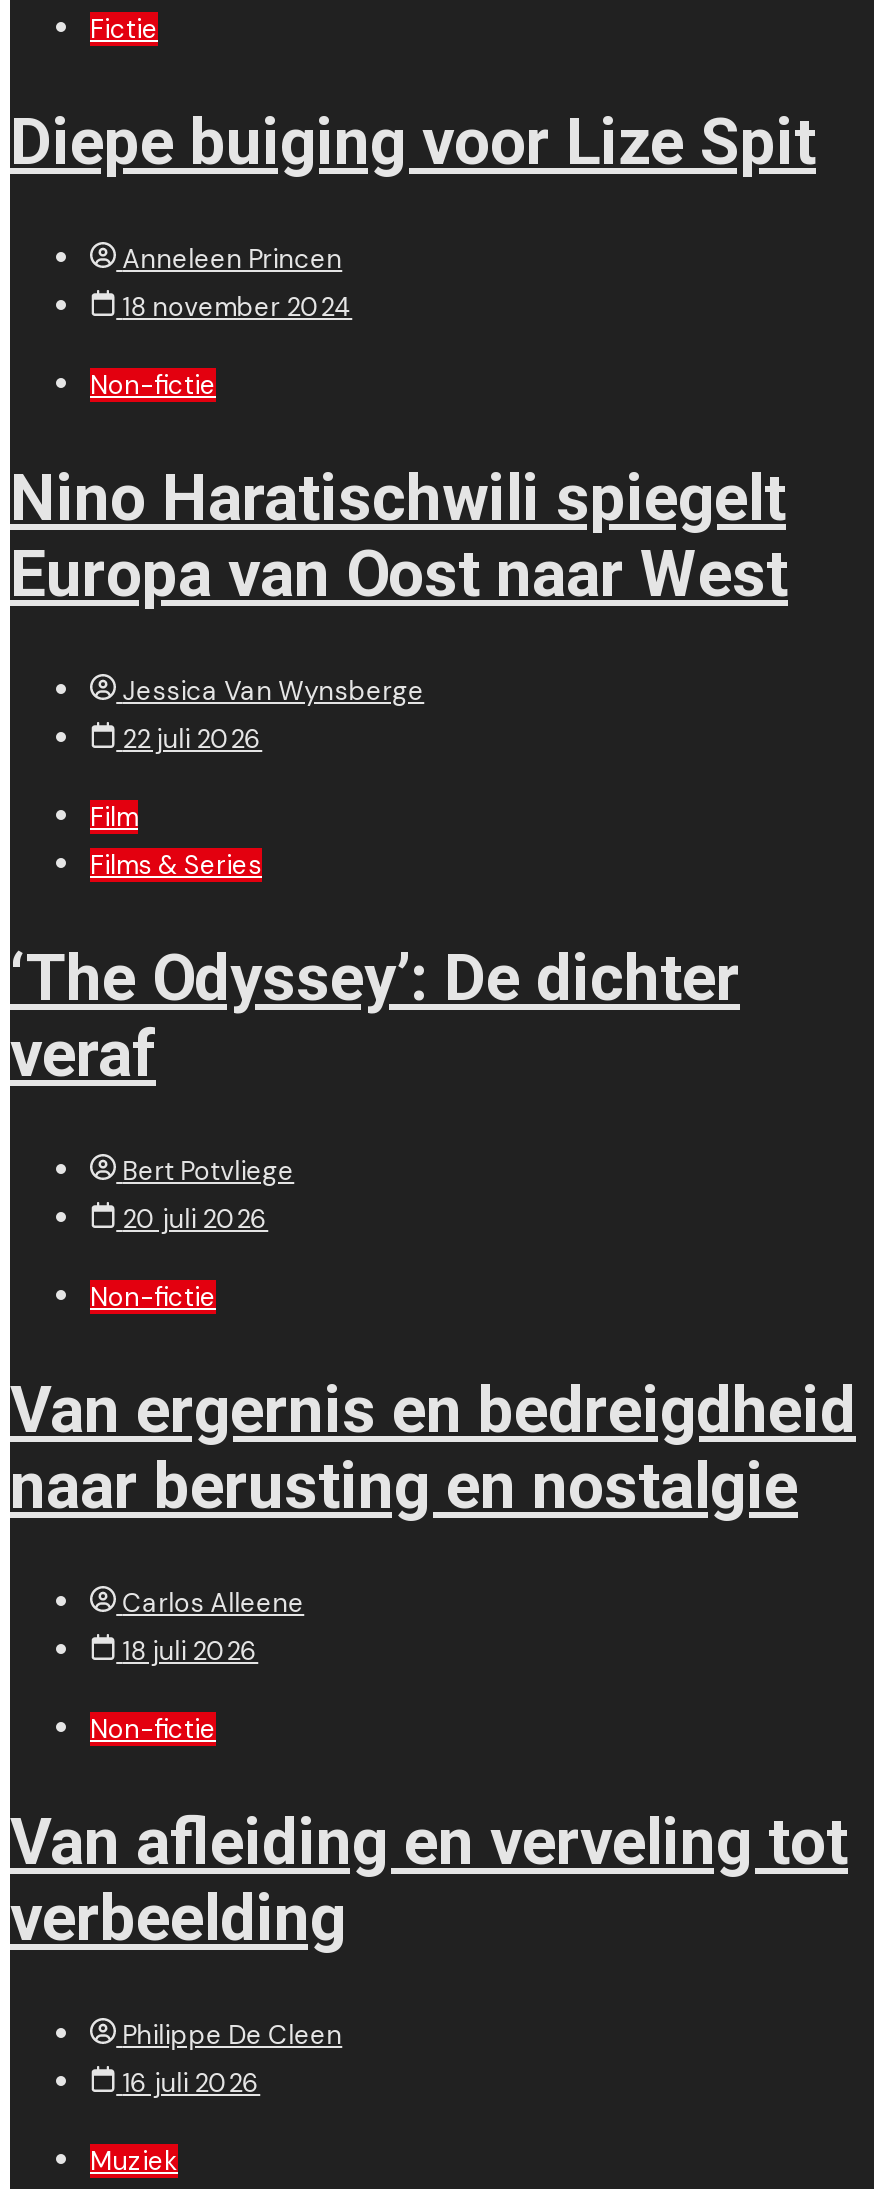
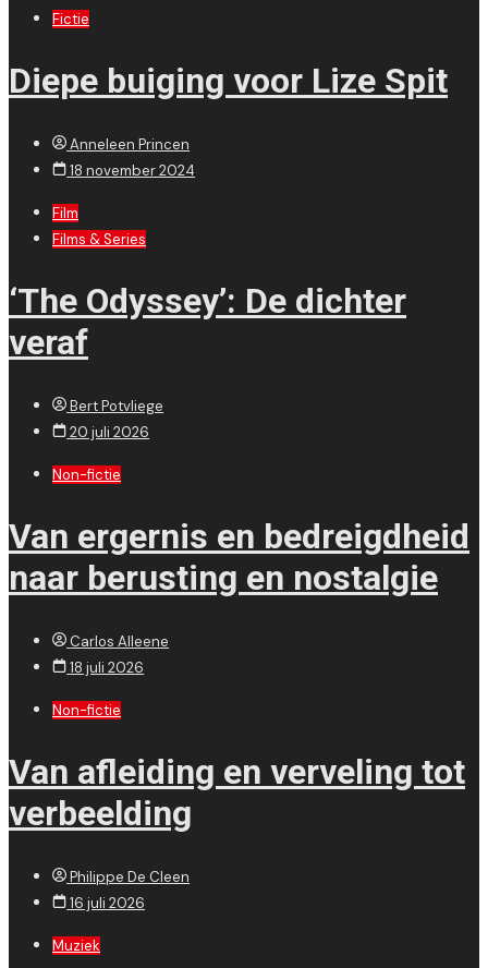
[10,367,788,756] Non-fictie | Nino Haratischwili spiegelt | Europa van Oost naar West | Jessica Van Wynsberge | 22 juli 2026 -> none

